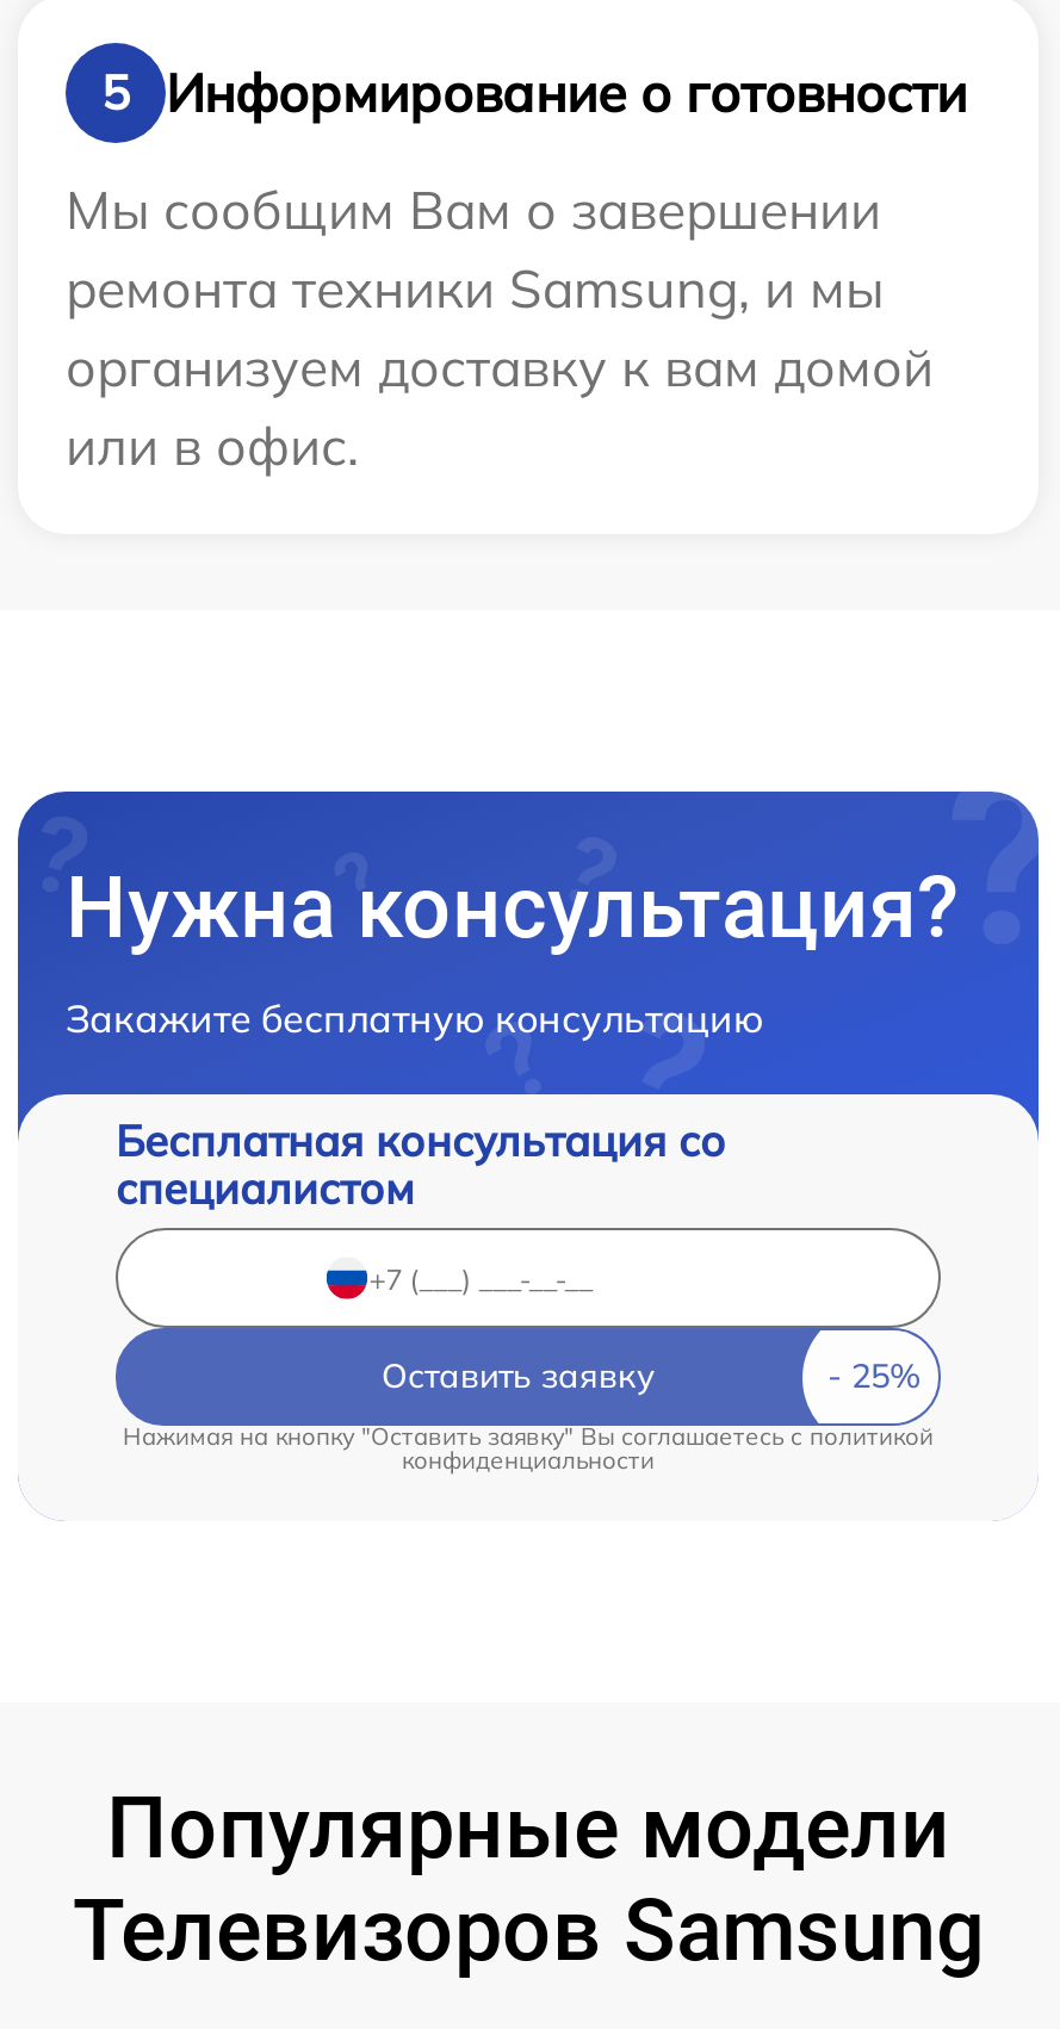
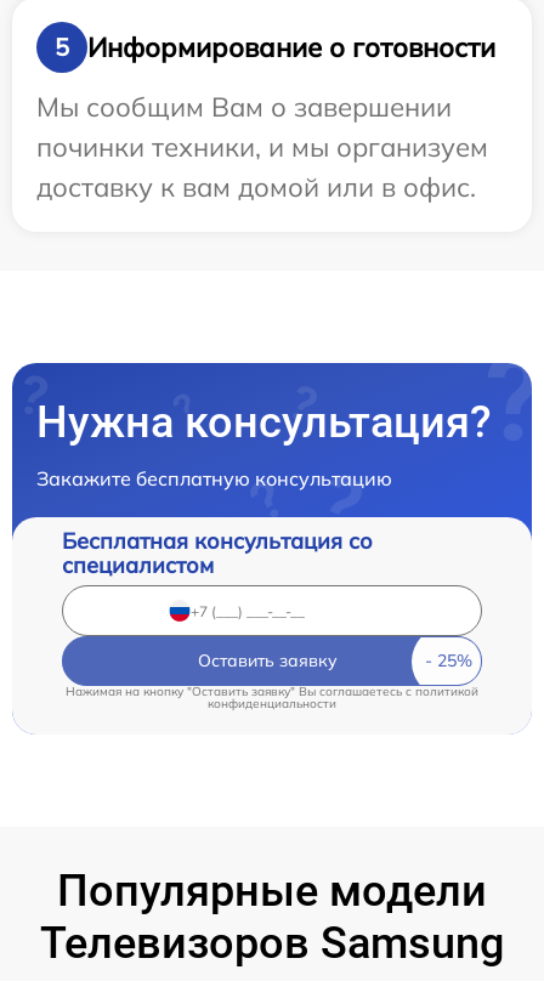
[66,256,934,480] ремонта техники Samsung, и мы | организуем доставку к вам домой | или в офис. -> [36,130,488,204] починки техники, и мы организуем | доставку к вам домой или в офис.

